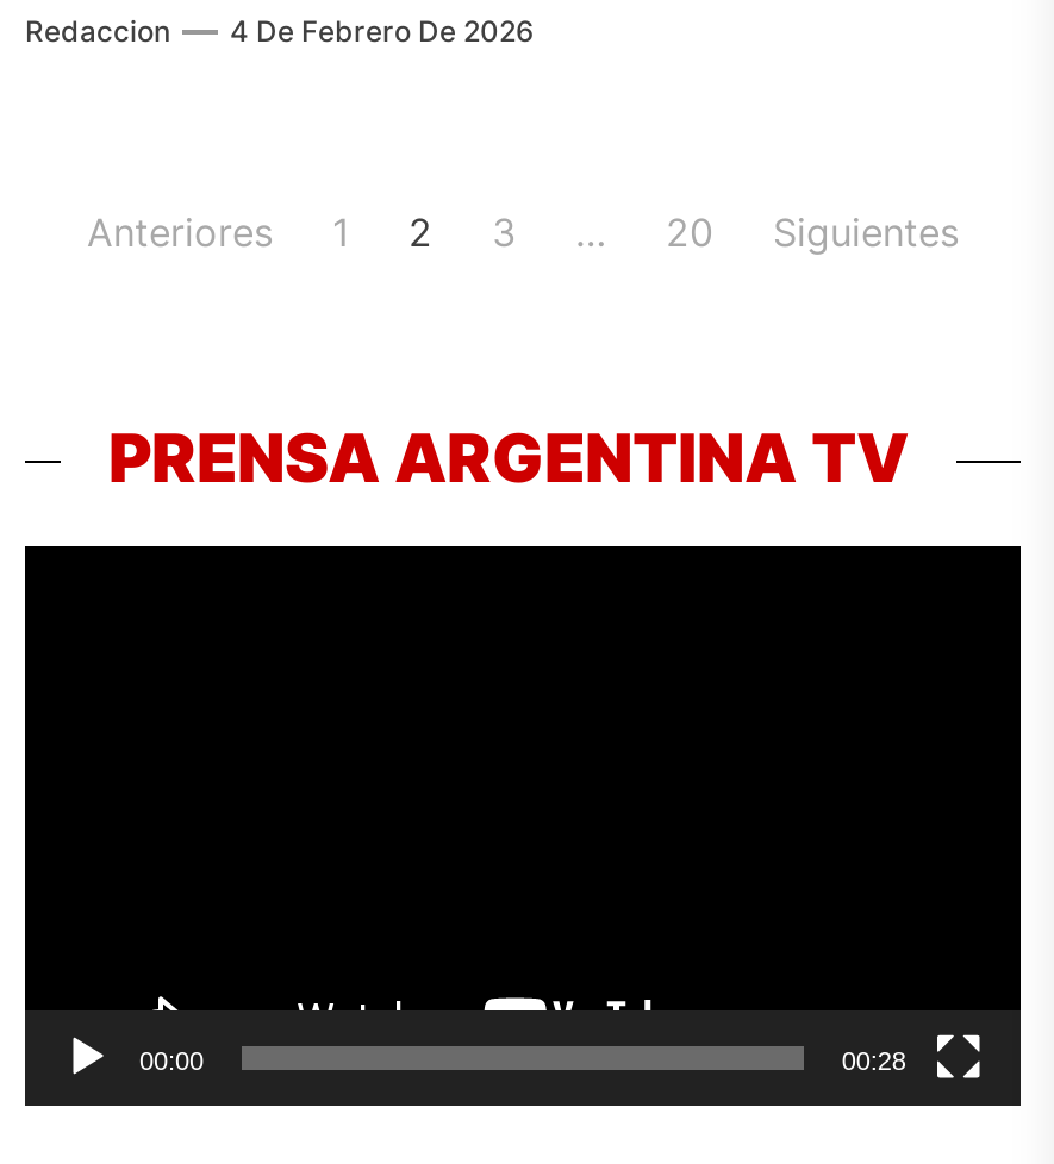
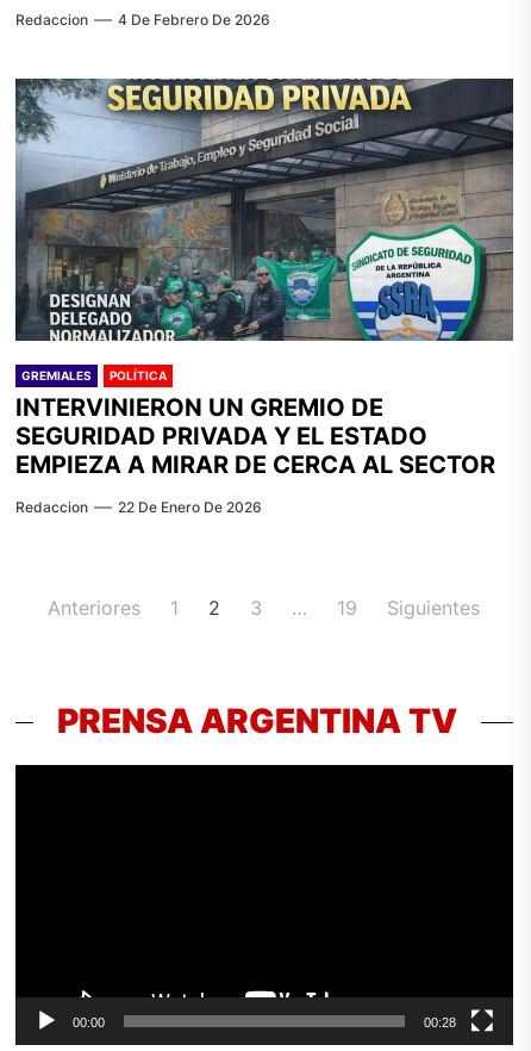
none -> [14,77,514,516] [image] | GREMIALES | POLÍTICA | INTERVINIERON UN GREMIO DE | SEGURIDAD PRIVADA Y EL ESTADO | EMPIEZA A MIRAR DE CERCA AL SECTOR | Redaccion | 22 De Enero De 2026
[666,207,713,255] 20 -> [337,595,358,619] 19

